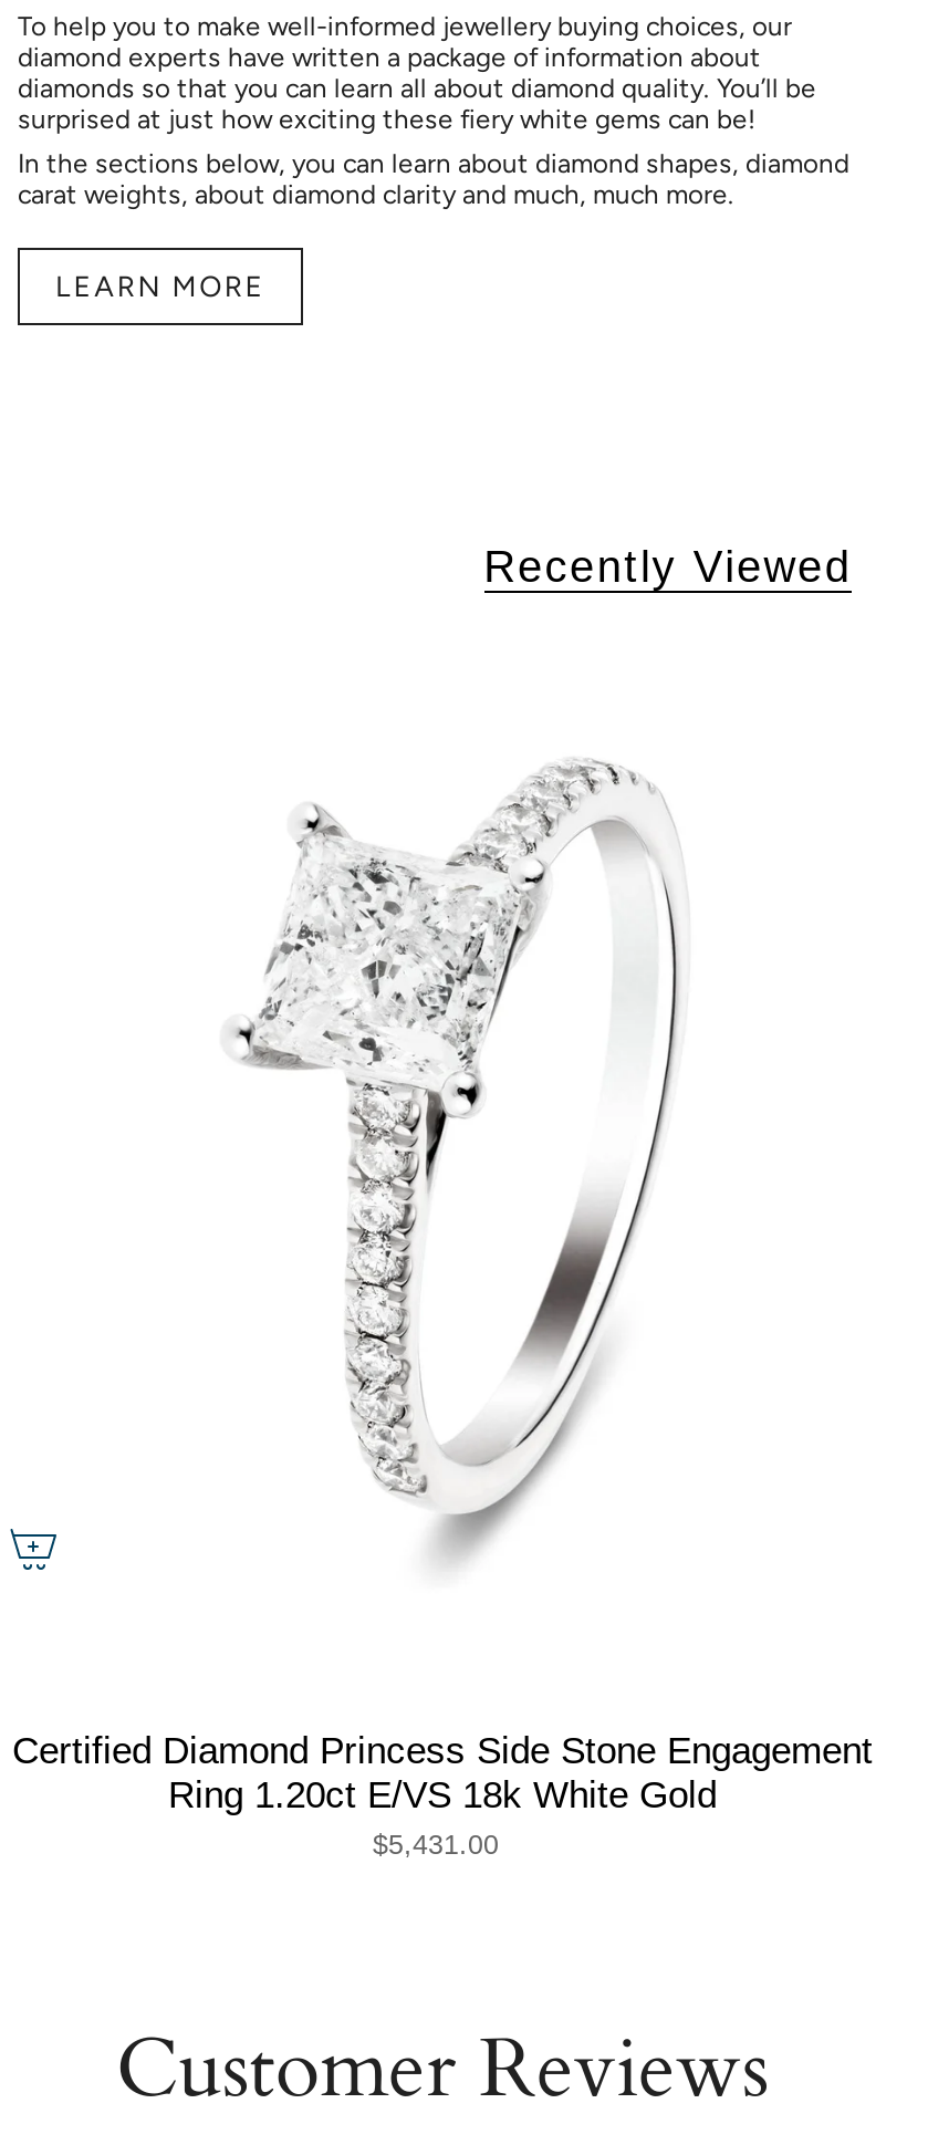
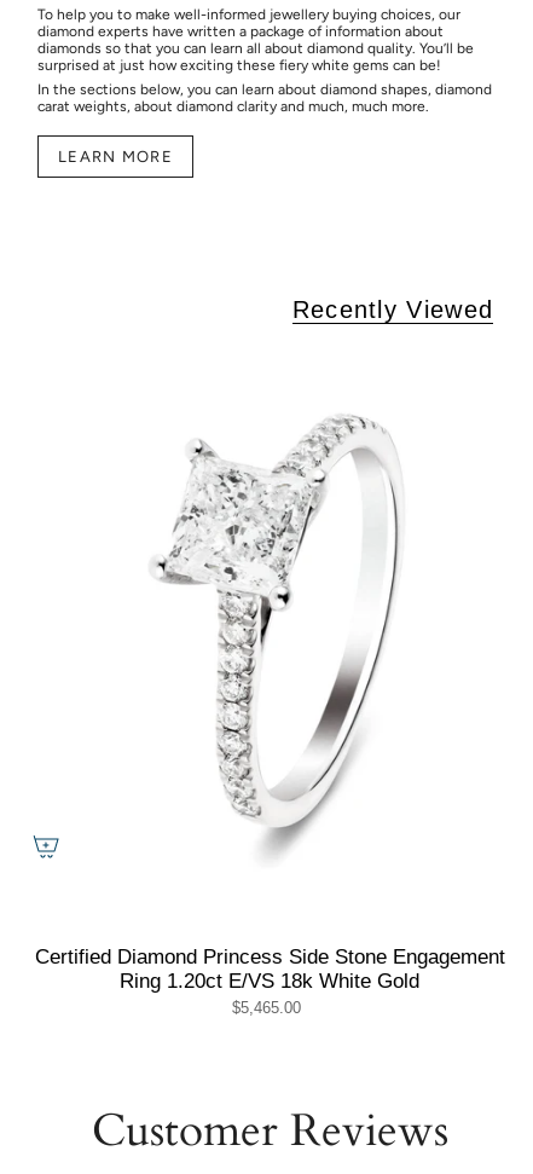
[373,1830,499,1861] $5,431.00 -> [231,1000,300,1017] $5,465.00

